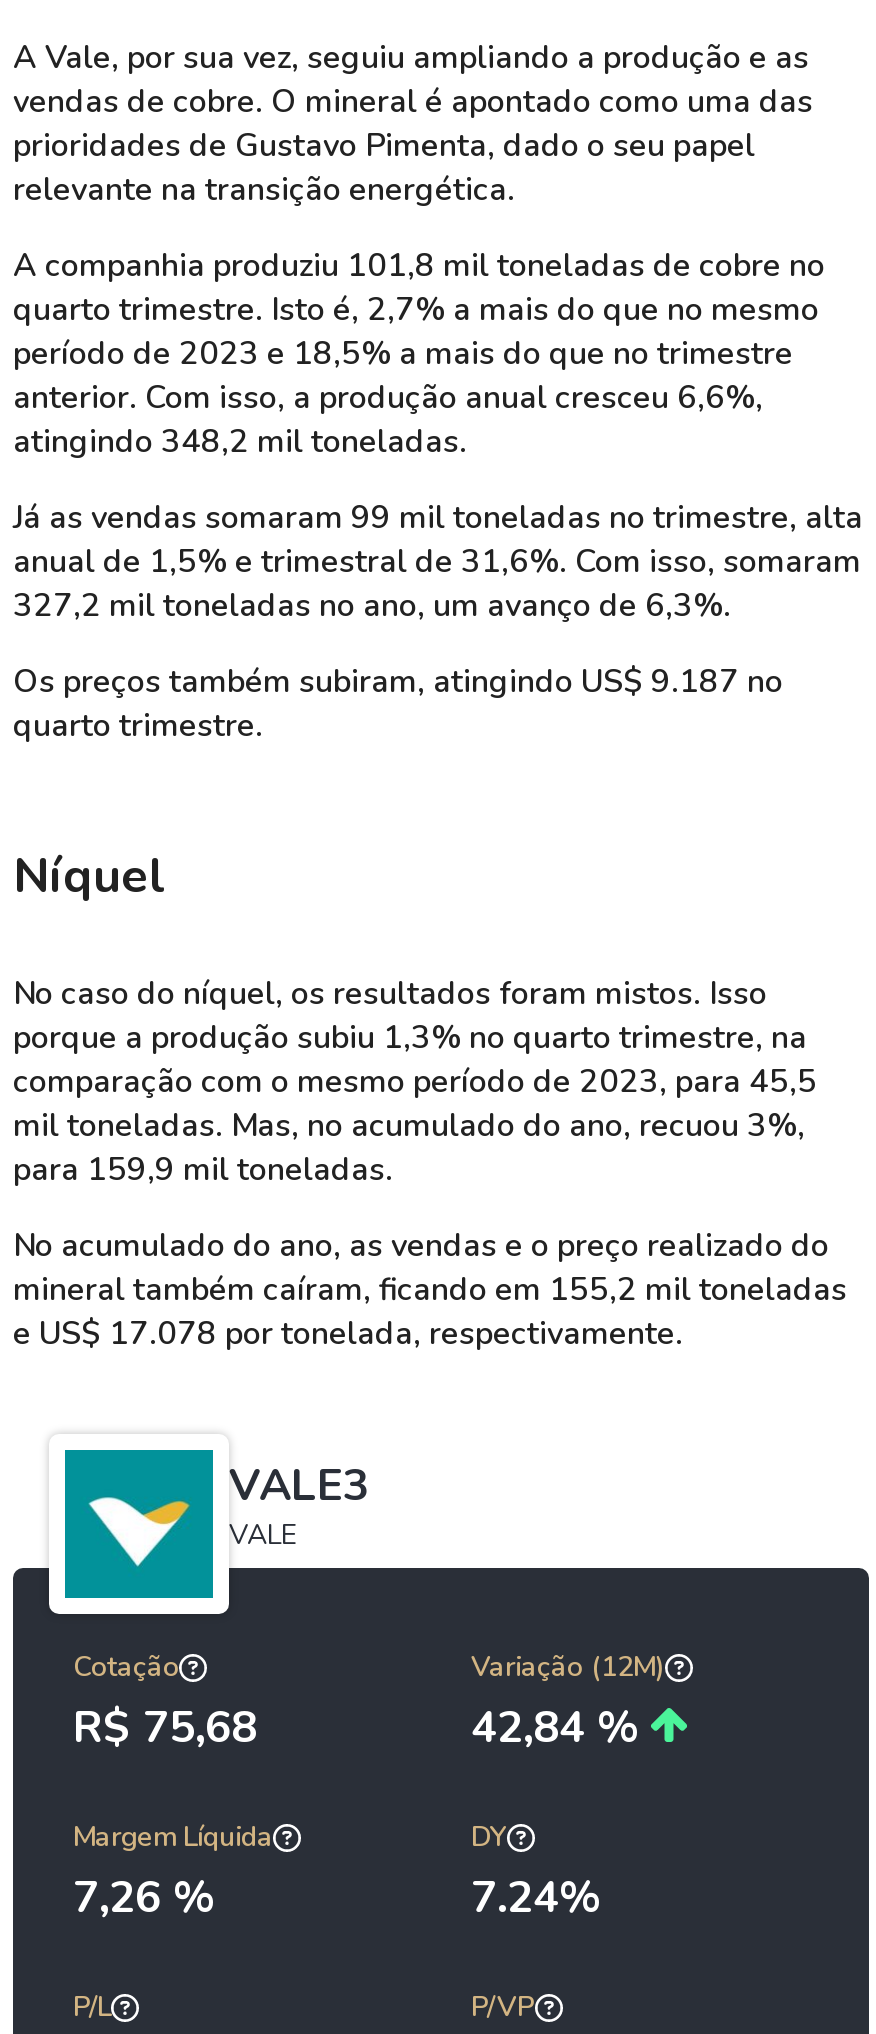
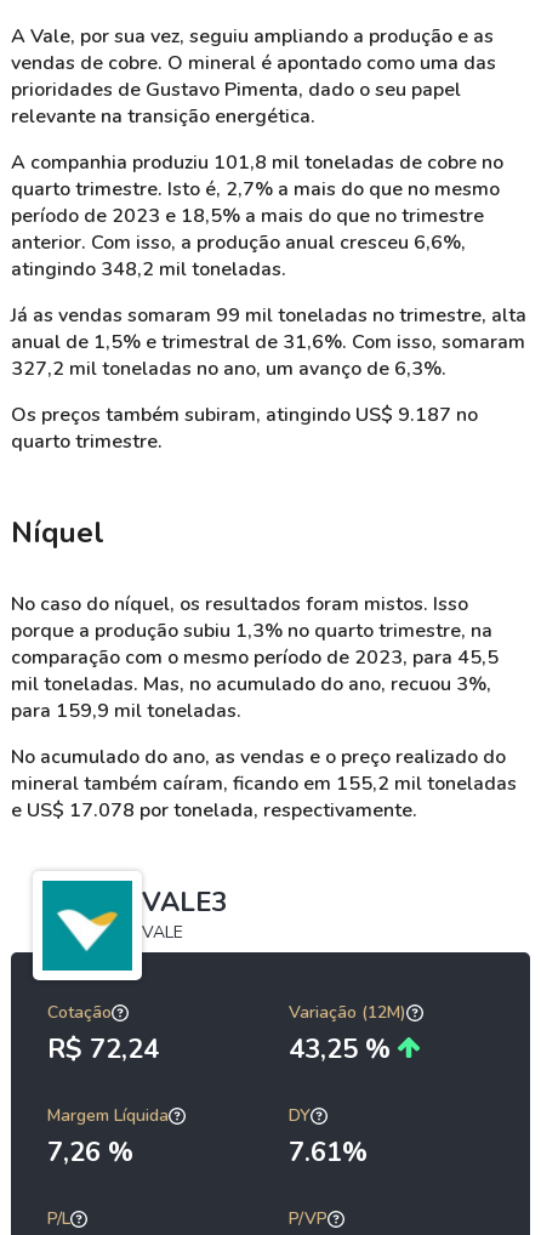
[73,1698,257,1758] R$ 75,68 -> [47,1031,159,1068] R$ 72,24
[471,1698,651,1758] 42,84 % -> [289,1031,398,1068] 43,25 %
[471,1868,601,1928] 7.24% -> [289,1134,368,1171] 7.61%

